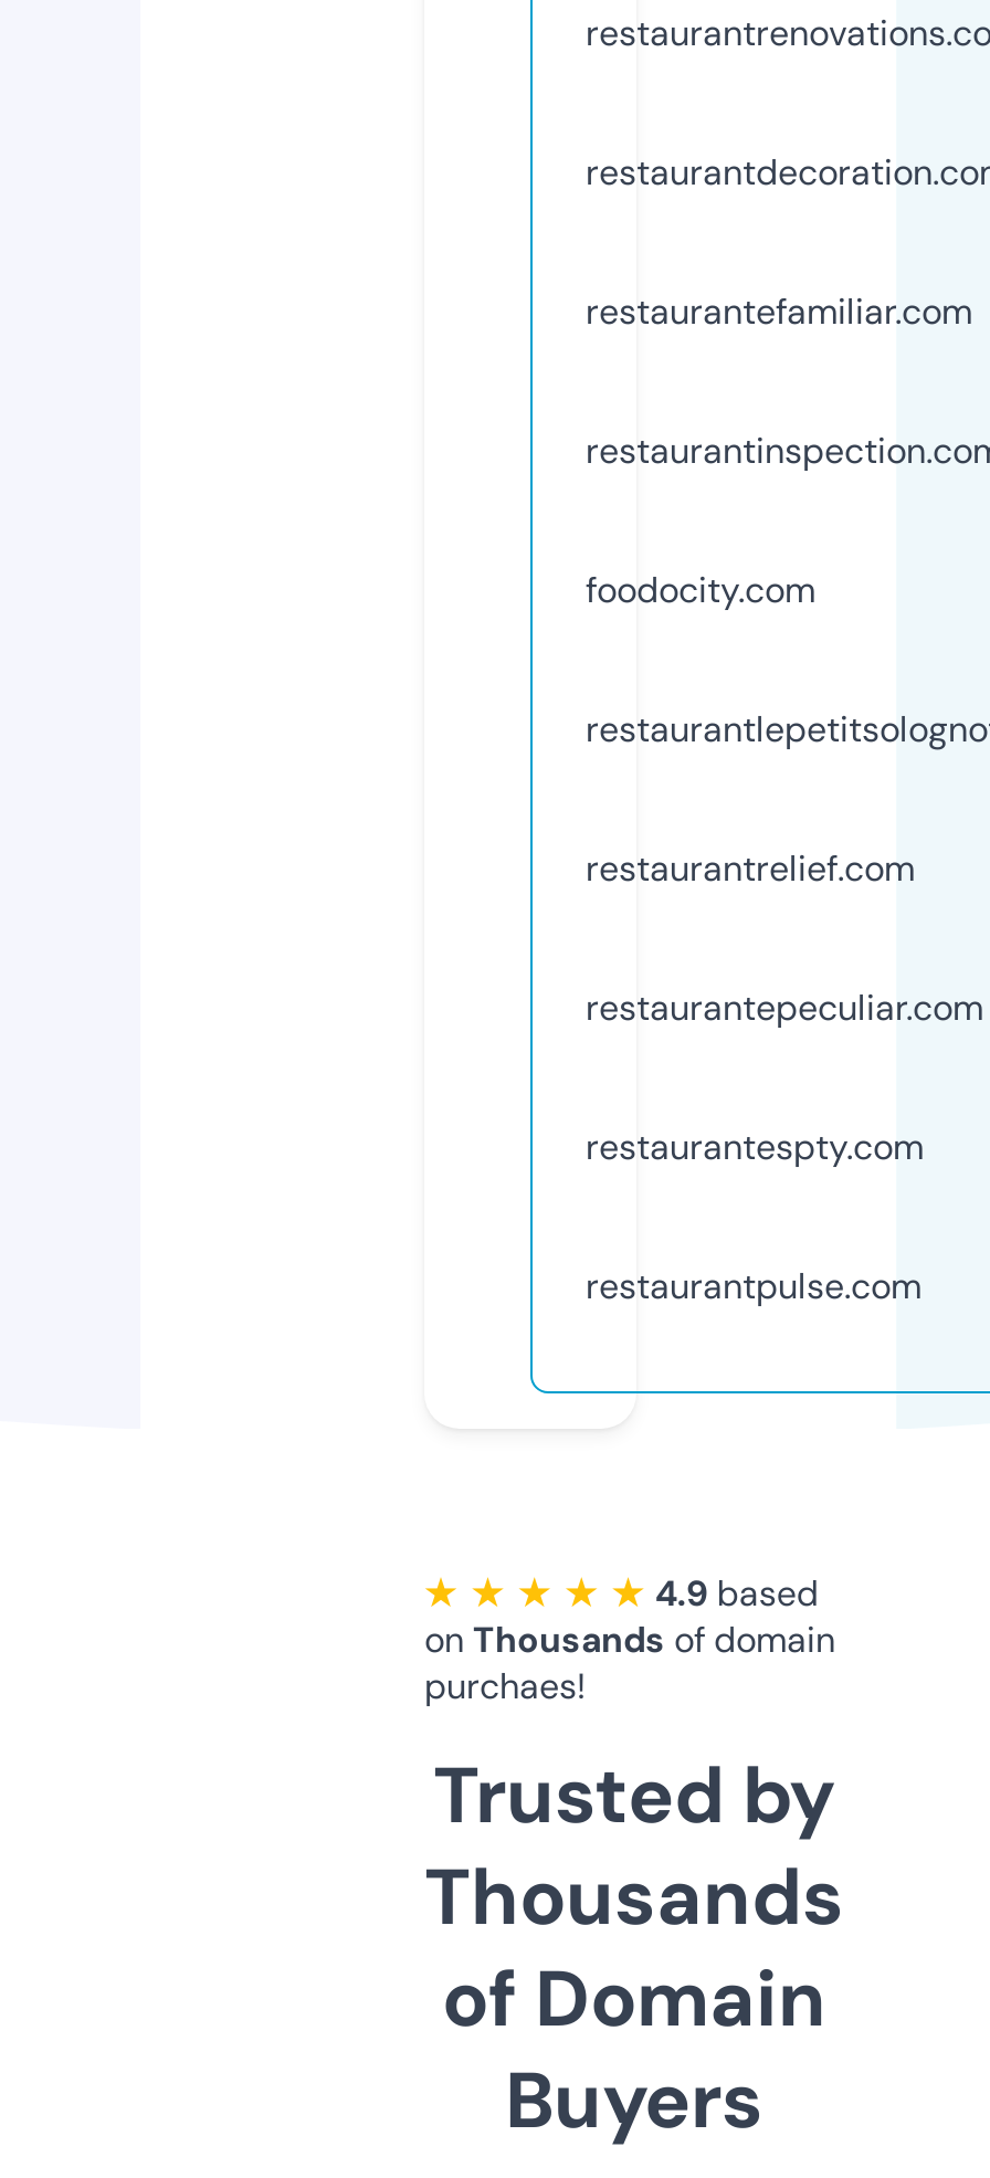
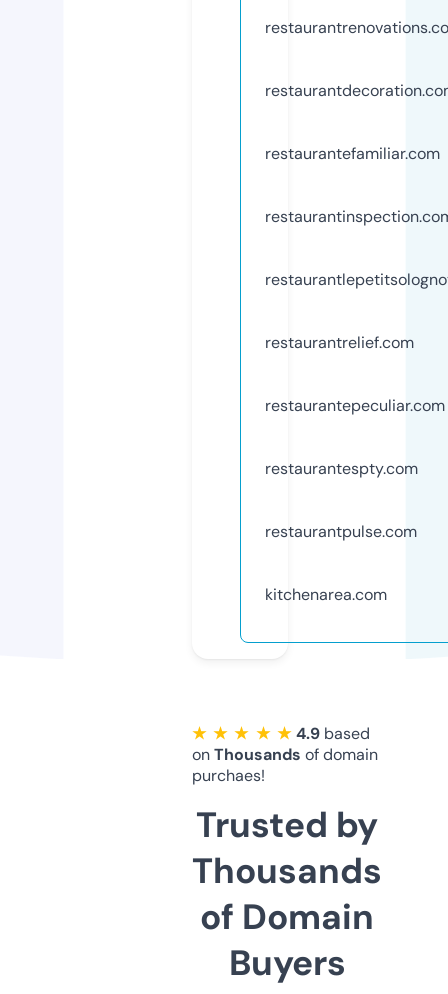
[586,566,815,613] foodocity.com -> none
moved [586,845,983,1309] -> [265,332,445,542]: restaurantrelief.com | restaurantepeculiar.com | restaurantespty.com | restaurantpulse.com
none -> [265,584,387,605] kitchenarea.com

